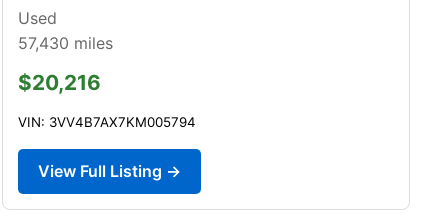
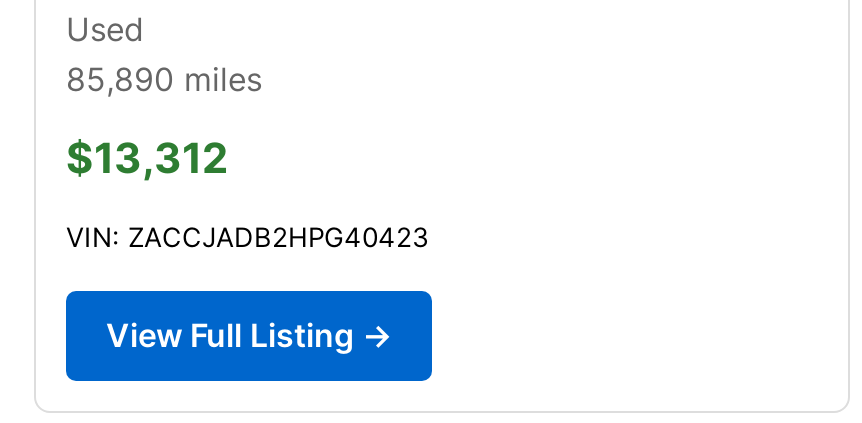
[18,33,113,53] 57,430 miles -> [66,59,262,99] 85,890 miles
[18,70,101,95] $20,216 -> [66,133,228,183] $13,312
[18,114,196,130] VIN: 3VV4B7AX7KM005794 -> [66,221,428,253] VIN: ZACCJADB2HPG40423

